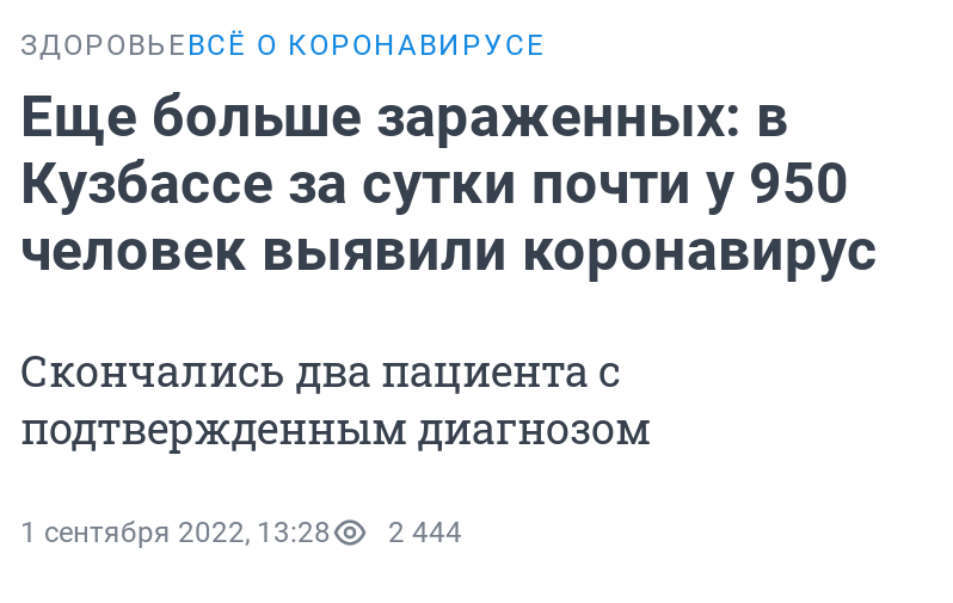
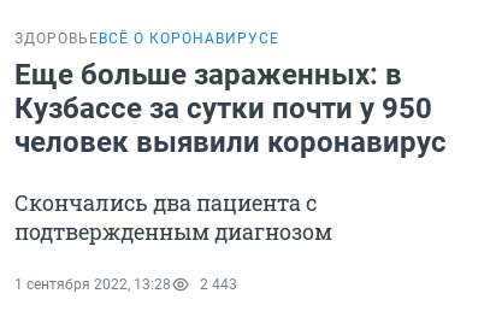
[20,516,462,550] 1 сентября 2022, 13:28 2 444 -> [14,276,237,293] 1 сентября 2022, 13:28 2 443

